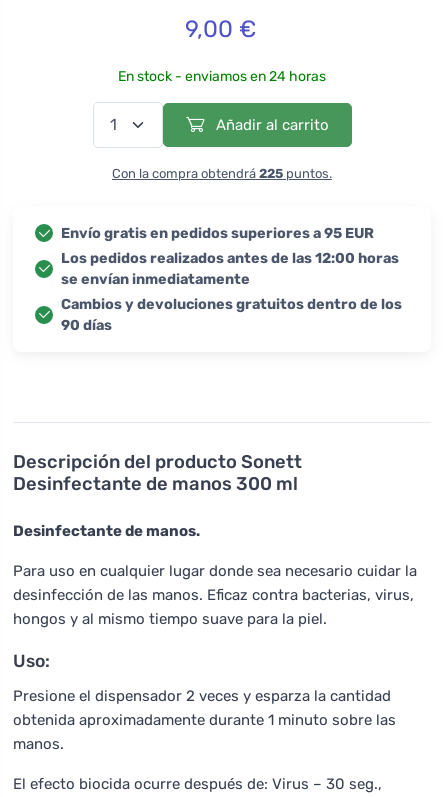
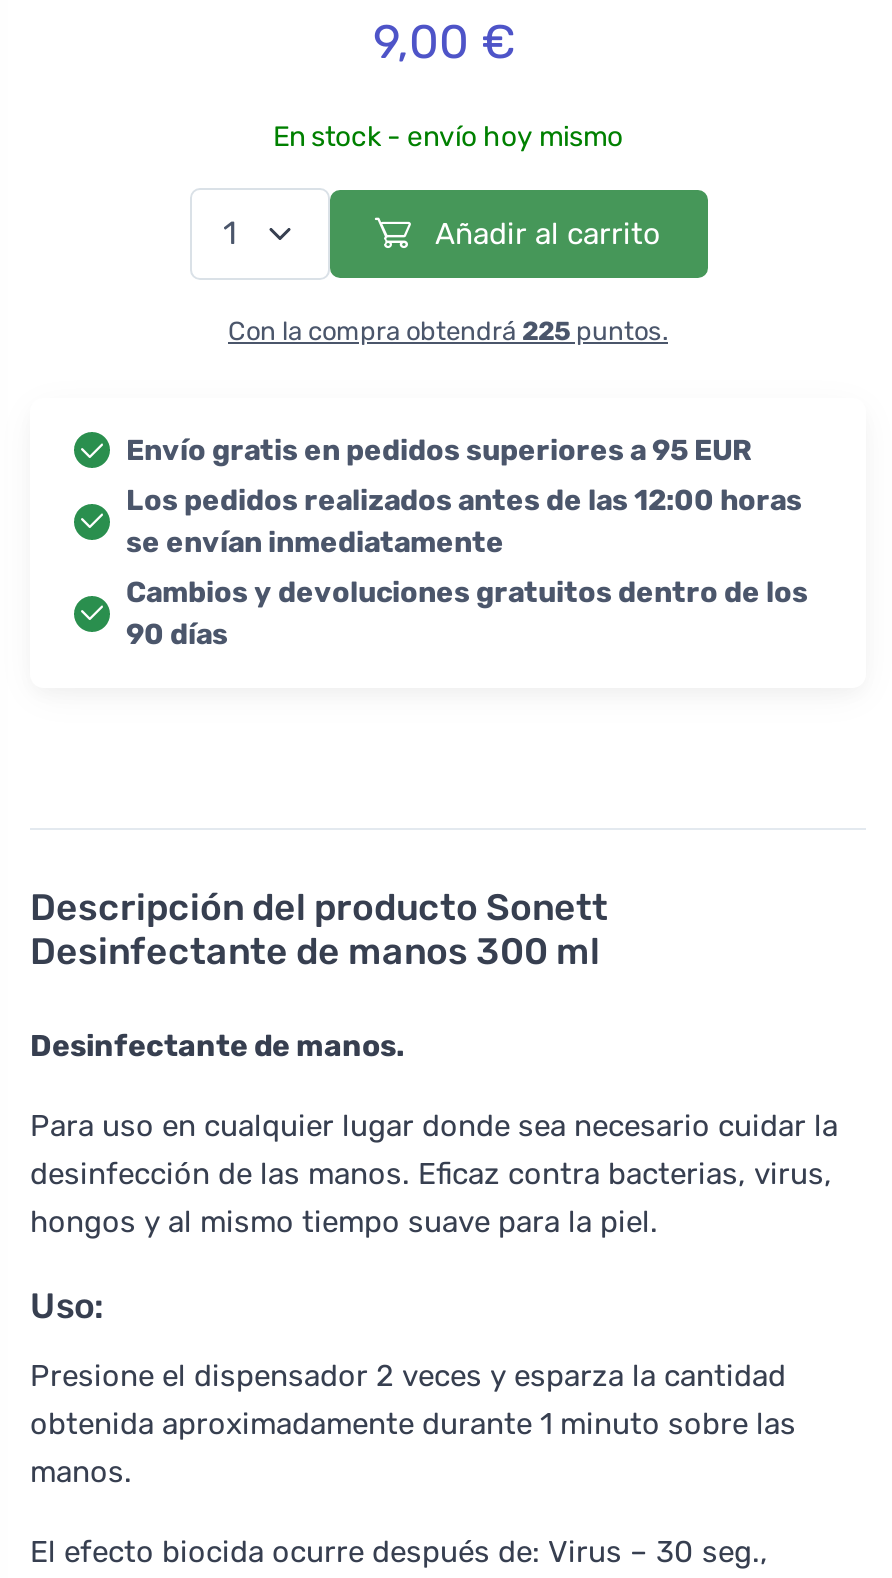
[118,68,326,85] En stock - enviamos en 24 horas -> [273,119,623,153] En stock - envío hoy mismo

